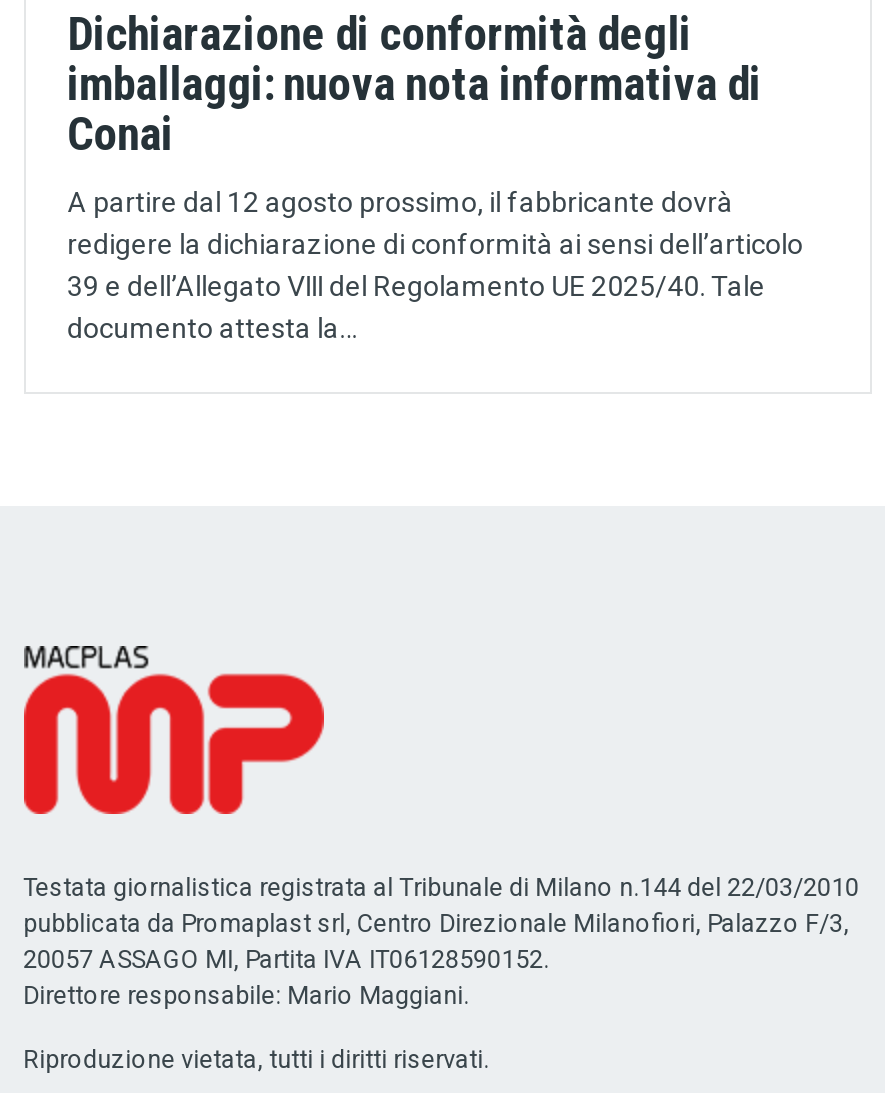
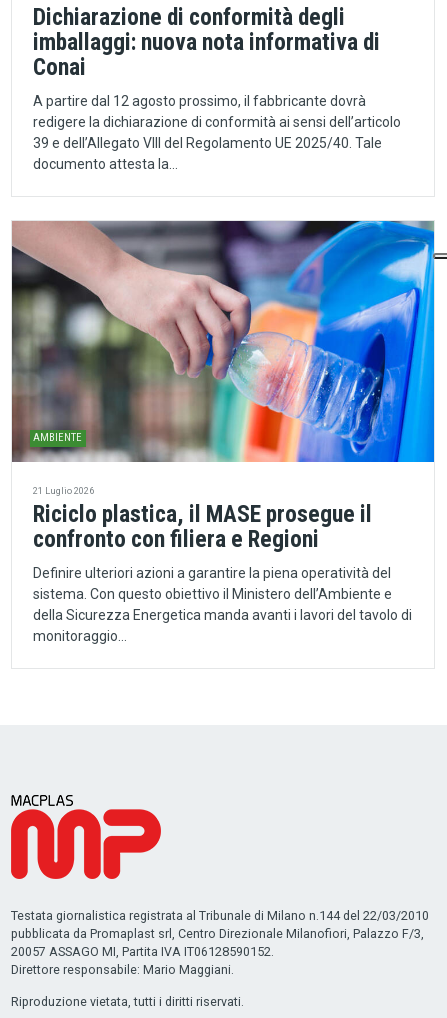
none -> [11,220,444,463] [image] | AMBIENTE
none -> [33,485,412,644] 21 Luglio 2026 | Riciclo plastica, il MASE prosegue il | confronto con filiera e Regioni | Definire ulteriori azioni a garantire la piena operatività del | sistema. Con questo obiettivo il Ministero dell’Ambiente e | della Sicurezza Energetica manda avanti i lavori del tavolo di | monitoraggio…

